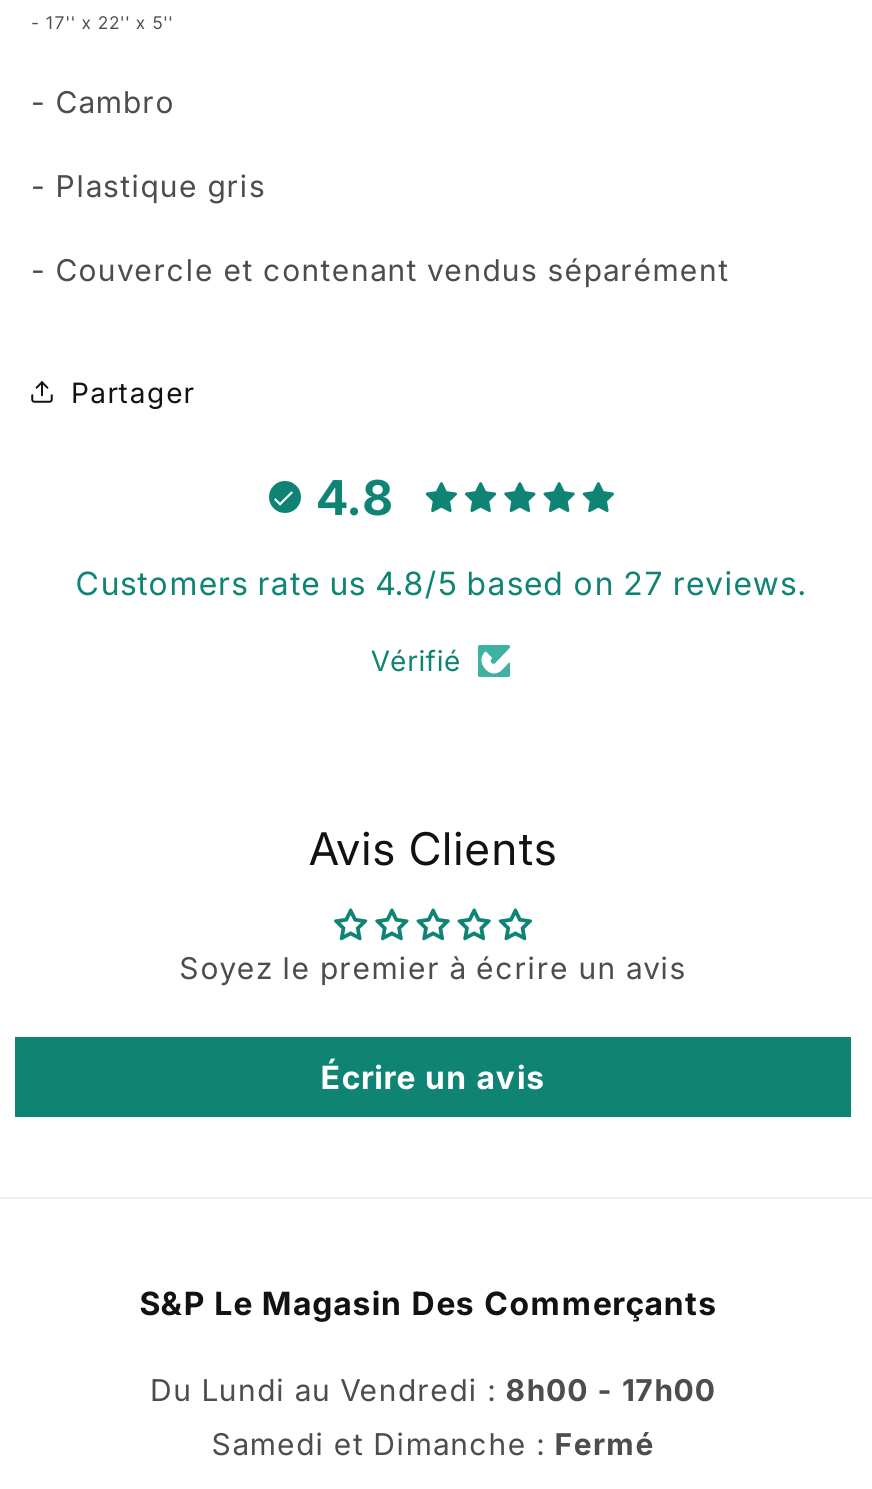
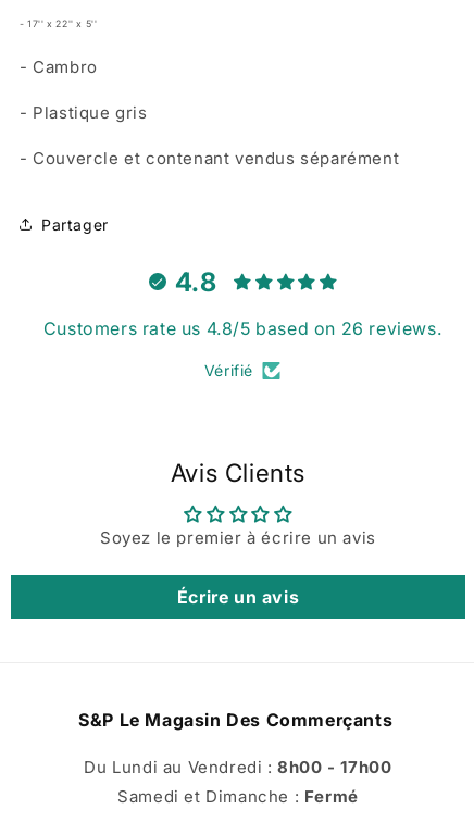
[76,563,806,603] Customers rate us 4.8/5 based on 27 reviews. -> [43,318,442,340] Customers rate us 4.8/5 based on 26 reviews.

